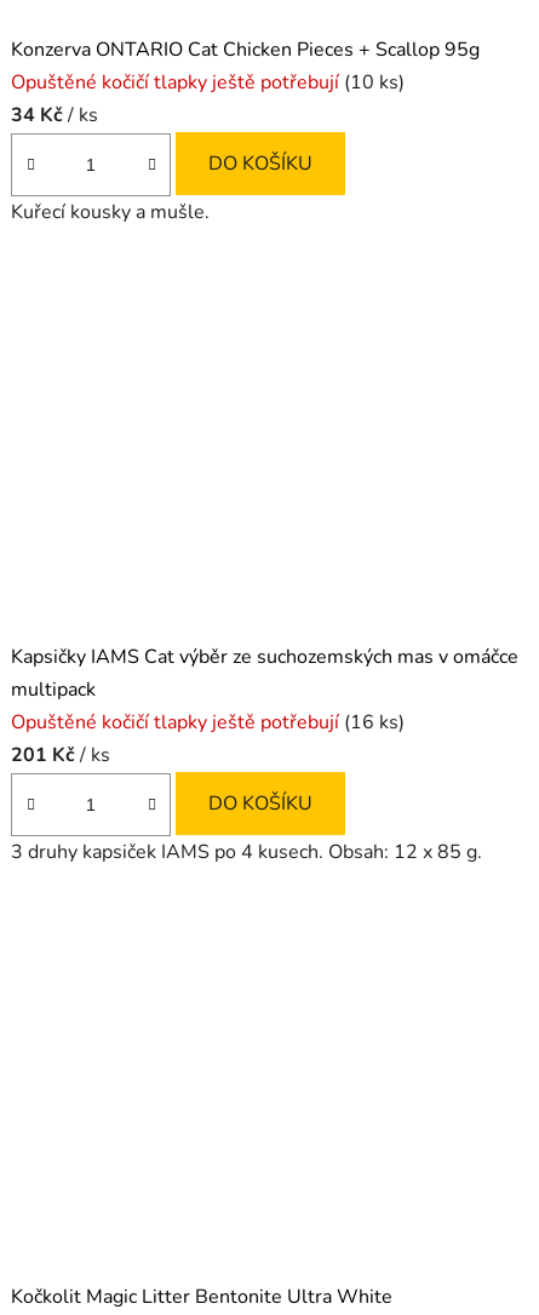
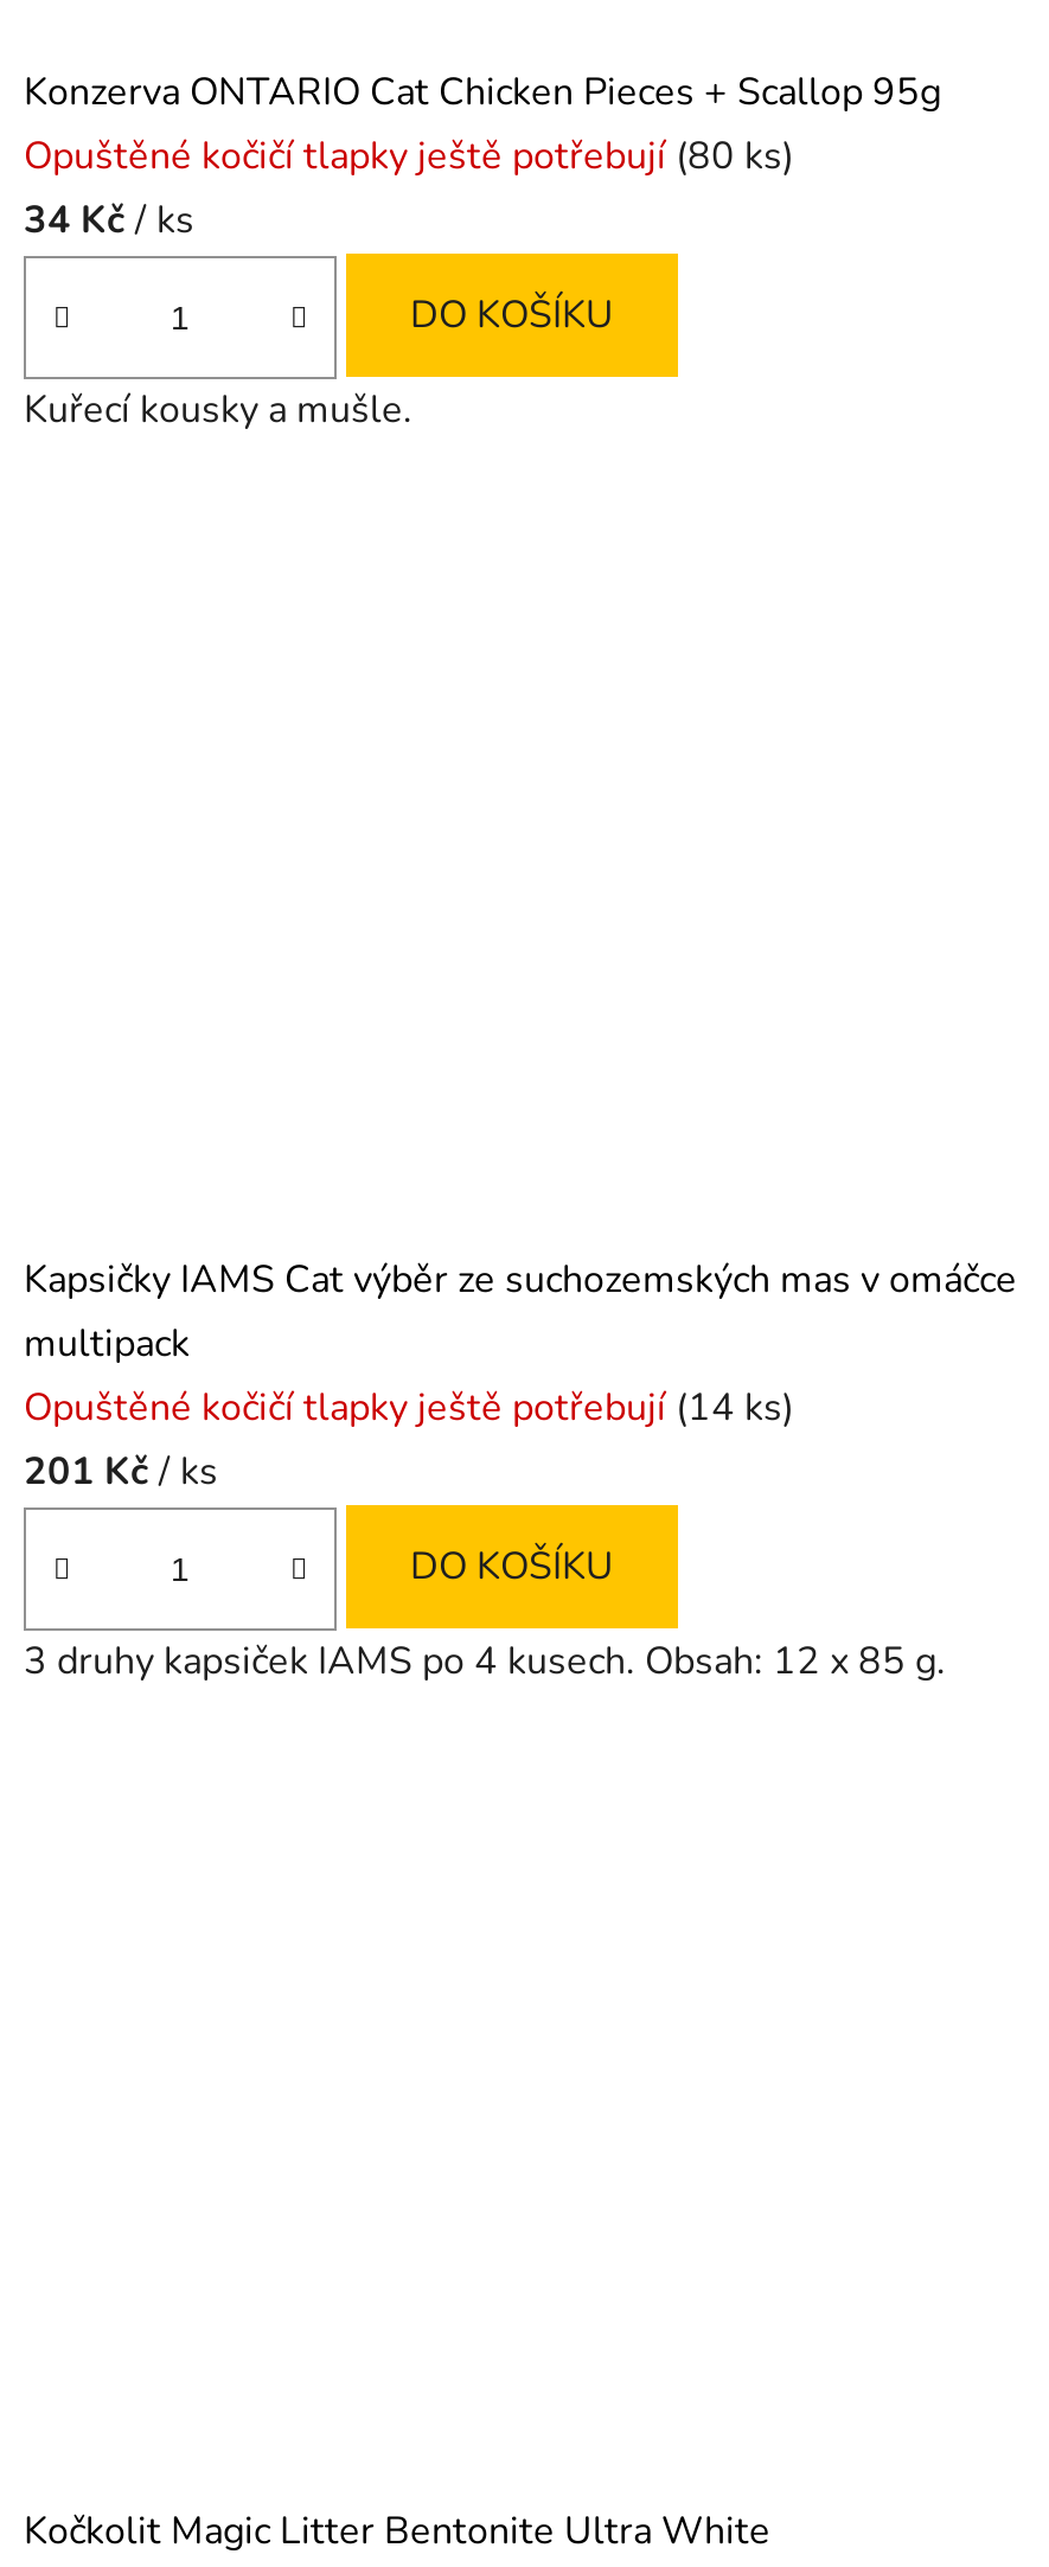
[11,68,405,95] Opuštěné kočičí tlapky ještě potřebují (10 ks) -> [24,129,794,181] Opuštěné kočičí tlapky ještě potřebují (80 ks)
[11,709,405,735] Opuštěné kočičí tlapky ještě potřebují (16 ks) -> [24,1381,794,1433] Opuštěné kočičí tlapky ještě potřebují (14 ks)

